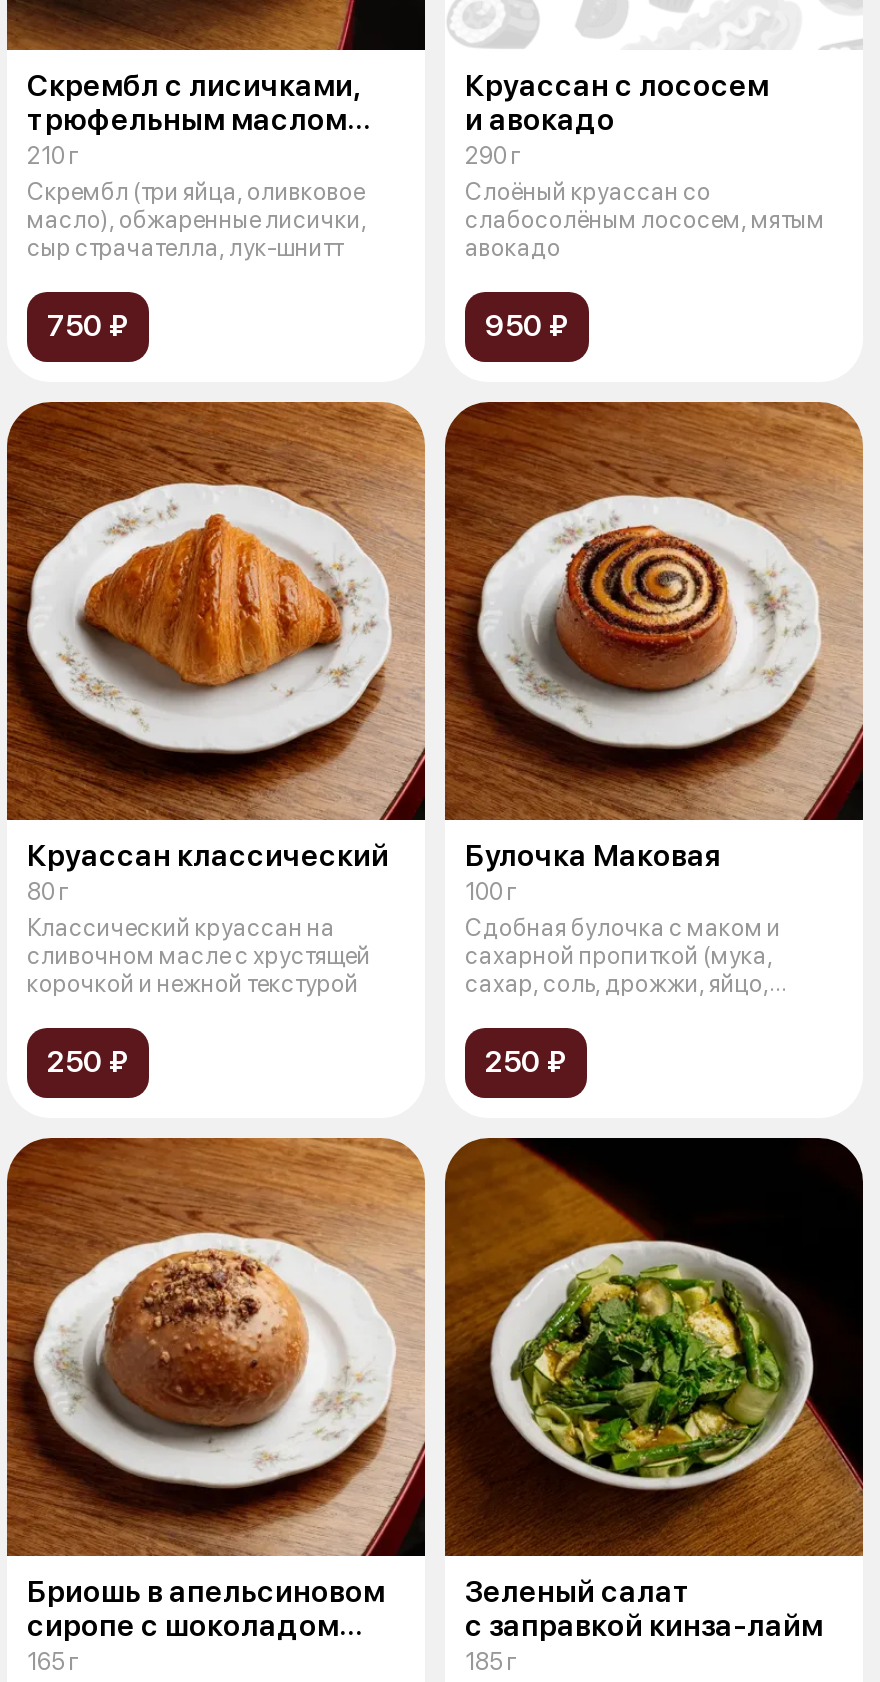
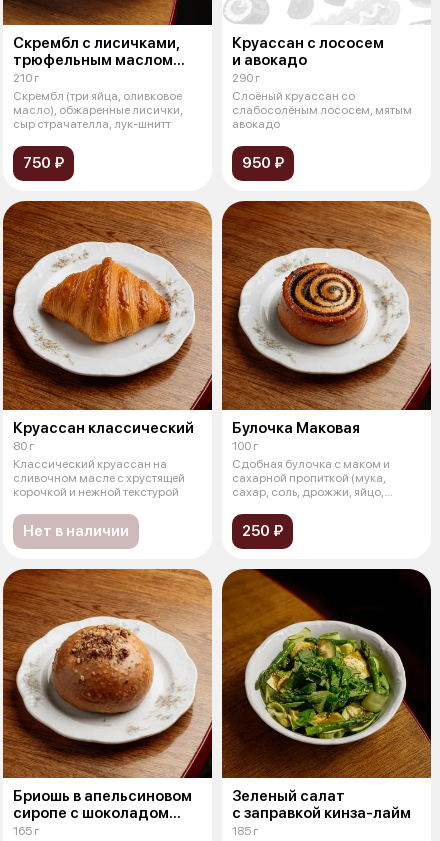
[47,1043,129,1079] 250 ₽ -> [23,522,129,540] Нет в наличии

